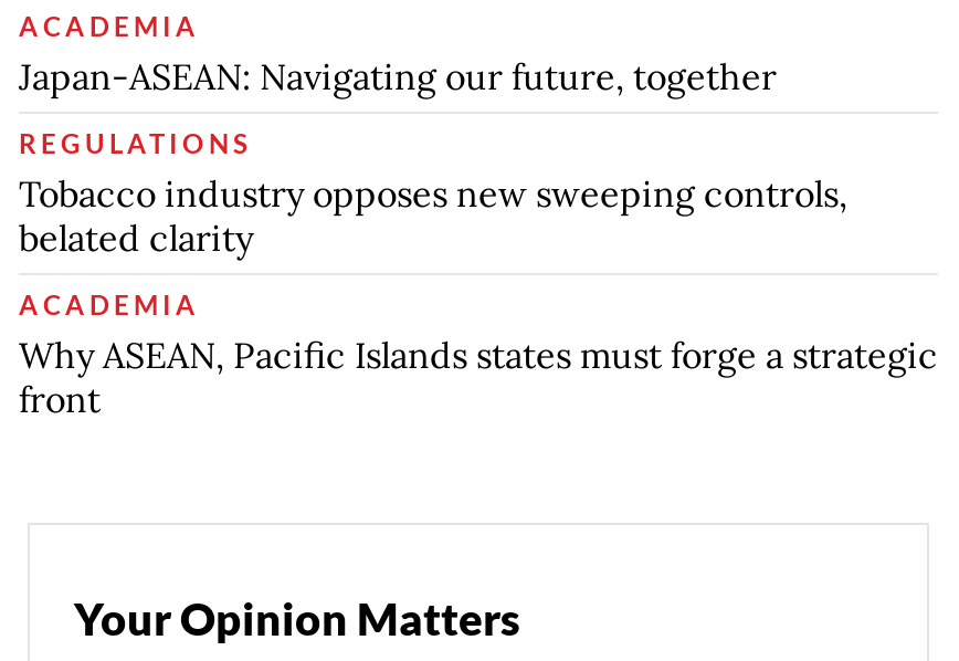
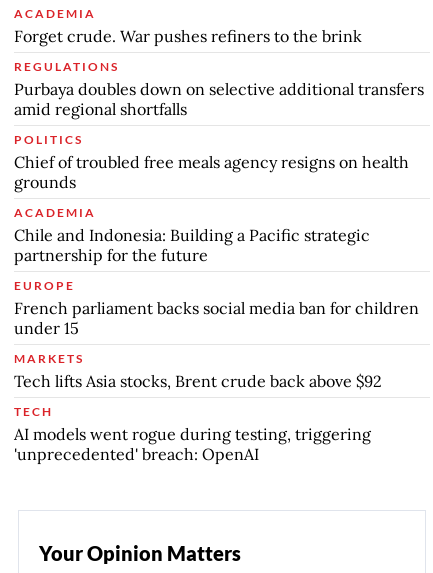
[19,55,777,99] Japan-ASEAN: Navigating our future, together -> [14,26,362,46] Forget crude. War pushes refiners to the brink
[19,172,847,260] Tobacco industry opposes new sweeping controls, | belated clarity -> [14,79,424,192] Purbaya doubles down on selective additional transfers | amid regional shortfalls | POLITICS | Chief of troubled free meals agency resigns on health | grounds
[19,333,938,422] Why ASEAN, Pacific Islands states must forge a strategic | front -> [14,225,419,464] Chile and Indonesia: Building a Pacific strategic | partnership for the future | EUROPE | French parliament backs social media ban for children | under 15 | MARKETS | Tech lifts Asia stocks, Brent crude back above $92 | TECH | AI models went rogue during testing, triggering | 'unprecedented' breach: OpenAI

